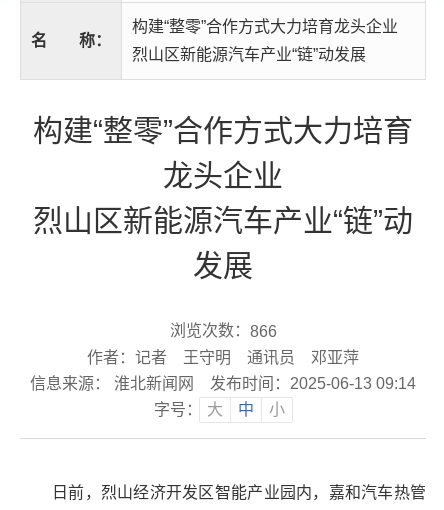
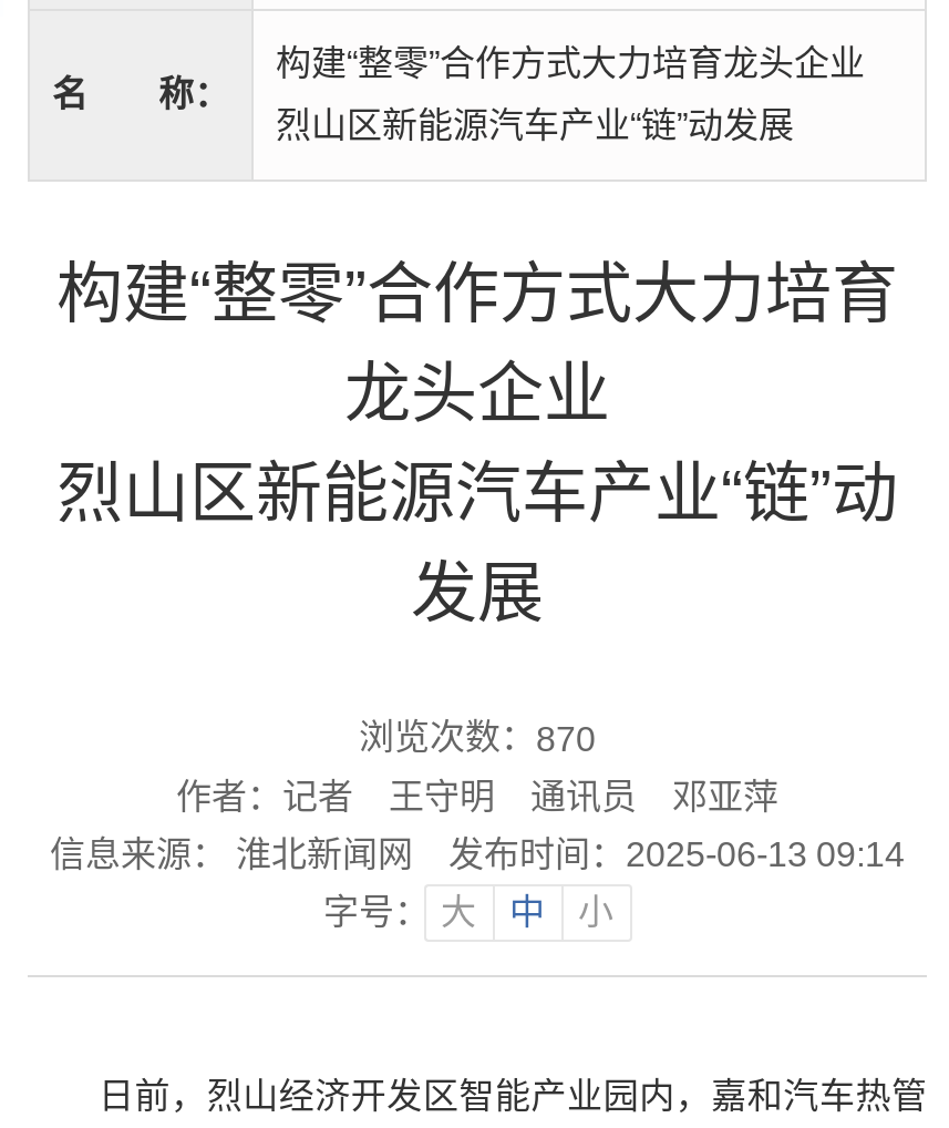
[169,322,276,340] 浏览次数：866 -> [359,718,596,757] 浏览次数：870

